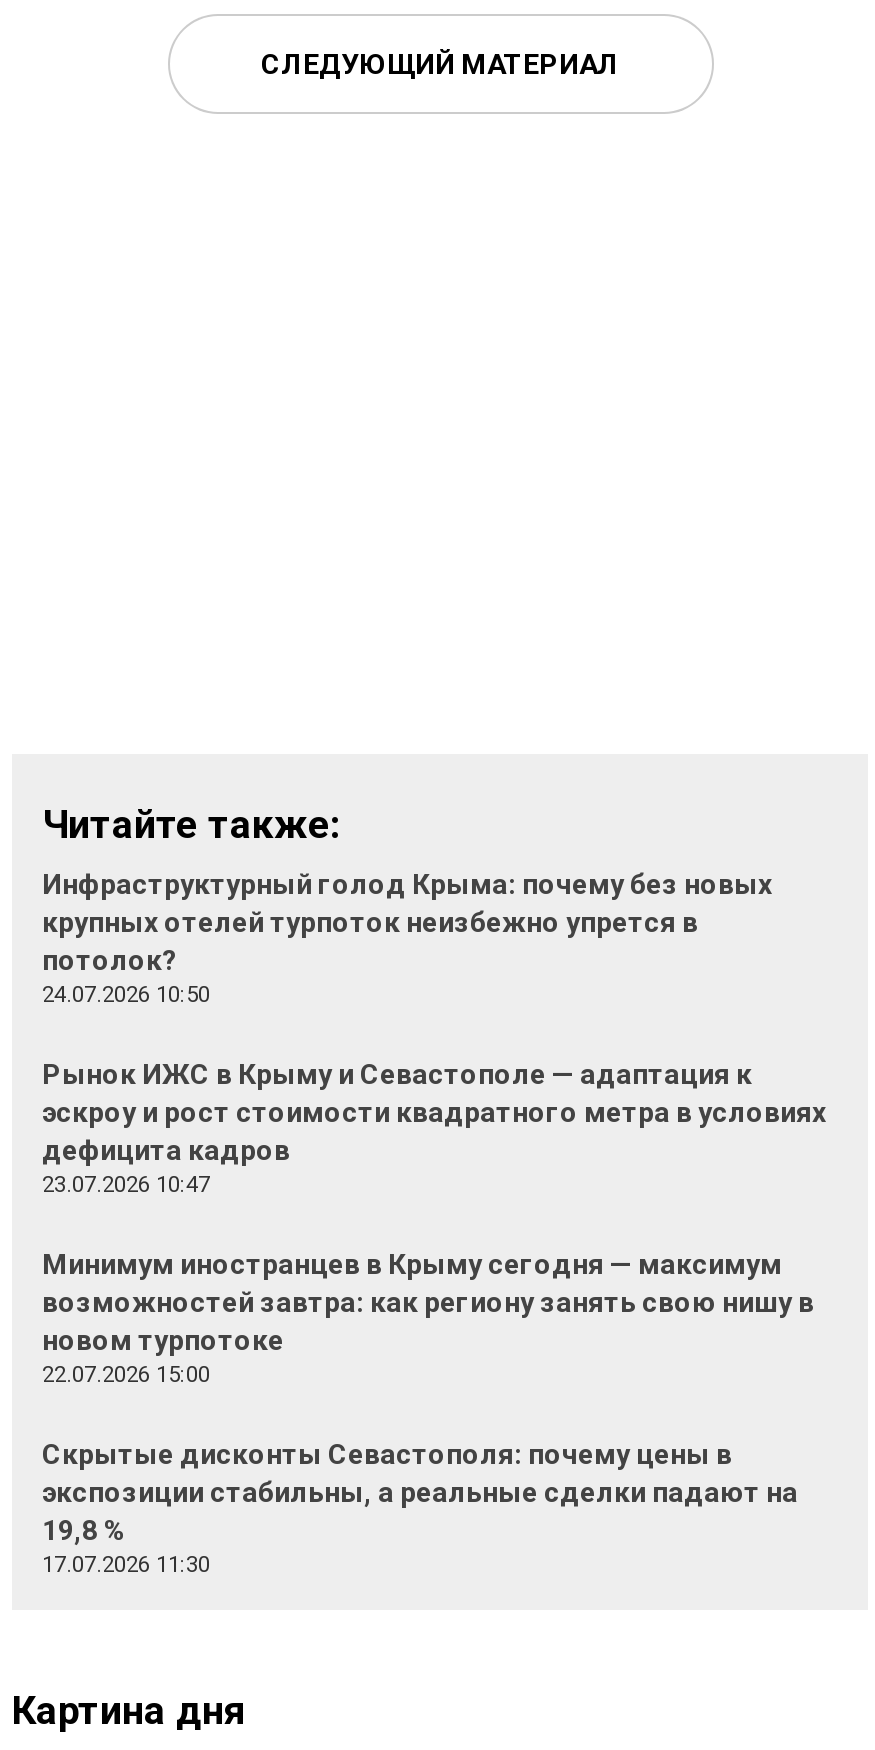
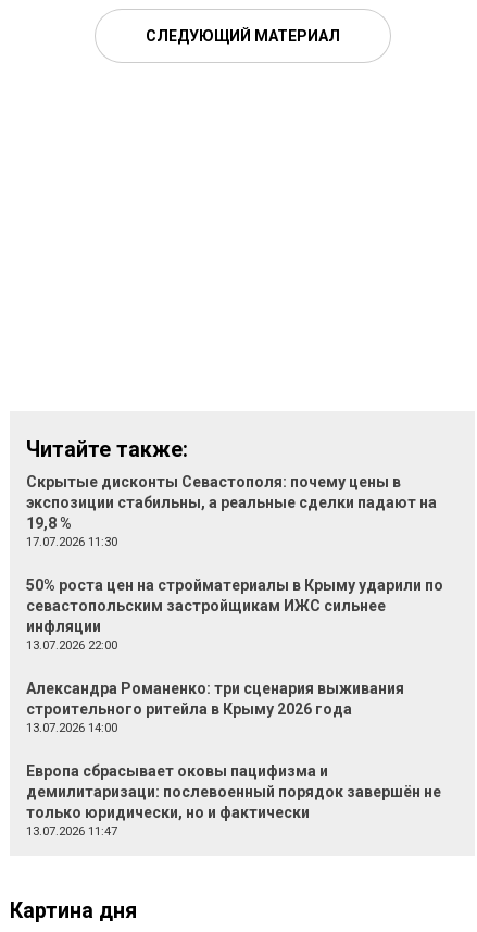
[42,868,826,1388] Инфраструктурный голод Крыма: почему без новых | крупных отелей турпоток неизбежно упрется в | потолок? | 24.07.2026 10:50 | Рынок ИЖС в Крыму и Севастополе — адаптация к | эскроу и рост стоимости квадратного метра в условиях | дефицита кадров | 23.07.2026 10:47 | Минимум иностранцев в Крыму сегодня — максимум | возможностей завтра: как региону занять свою нишу в | новом турпотоке | 22.07.2026 15:00 -> none
moved [42,1438,798,1578] -> [26,473,437,549]: Скрытые дисконты Севастополя: почему цены в | экспозиции стабильны, а реальные сделки падают на | 19,8 % | 17.07.2026 11:30
none -> [26,576,443,838] 50% роста цен на стройматериалы в Крыму ударили по | севастопольским застройщикам ИЖС сильнее | инфляции | 13.07.2026 22:00 | Александра Романенко: три сценария выживания | строительного ритейла в Крыму 2026 года | 13.07.2026 14:00 | Европа сбрасывает оковы пацифизма и | демилитаризаци: послевоенный порядок завершён не | только юридически, но и фактически | 13.07.2026 11:47

